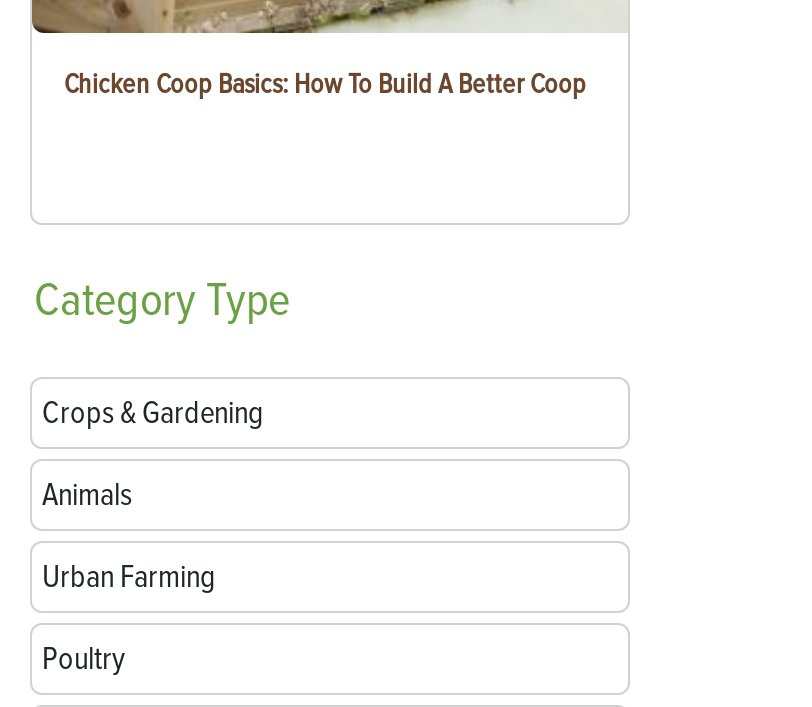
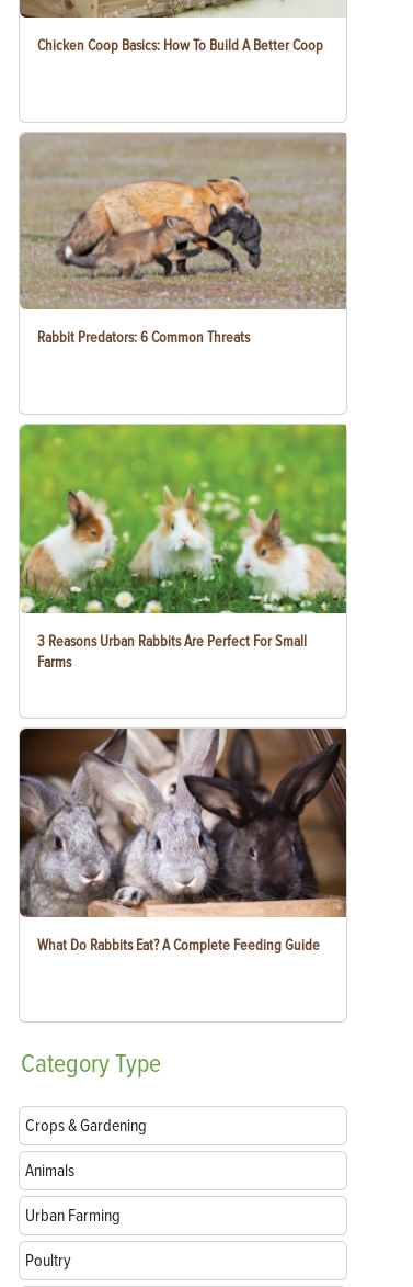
none -> [19,424,347,672] [image] | 3 Reasons Urban Rabbits Are Perfect For Small | Farms
none -> [19,727,347,955] [image] | What Do Rabbits Eat? A Complete Feeding Guide
none -> [20,132,346,347] [image] | Rabbit Predators: 6 Common Threats

